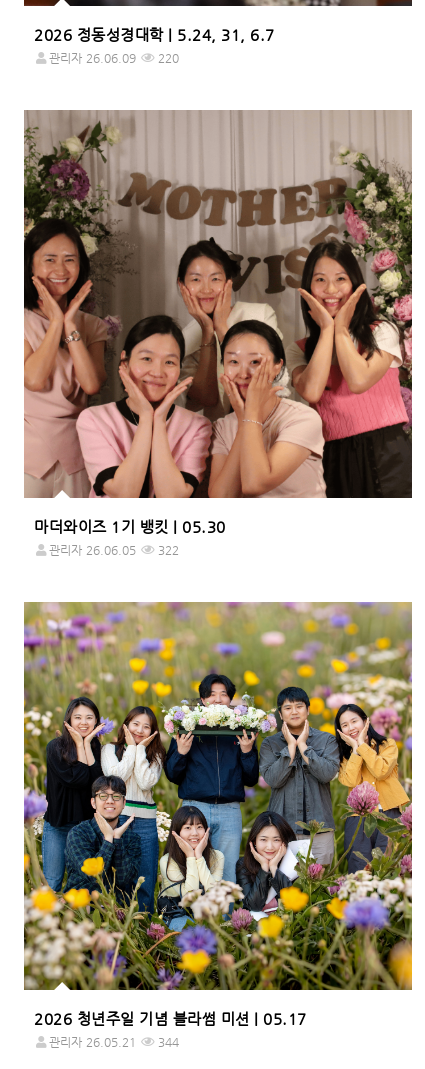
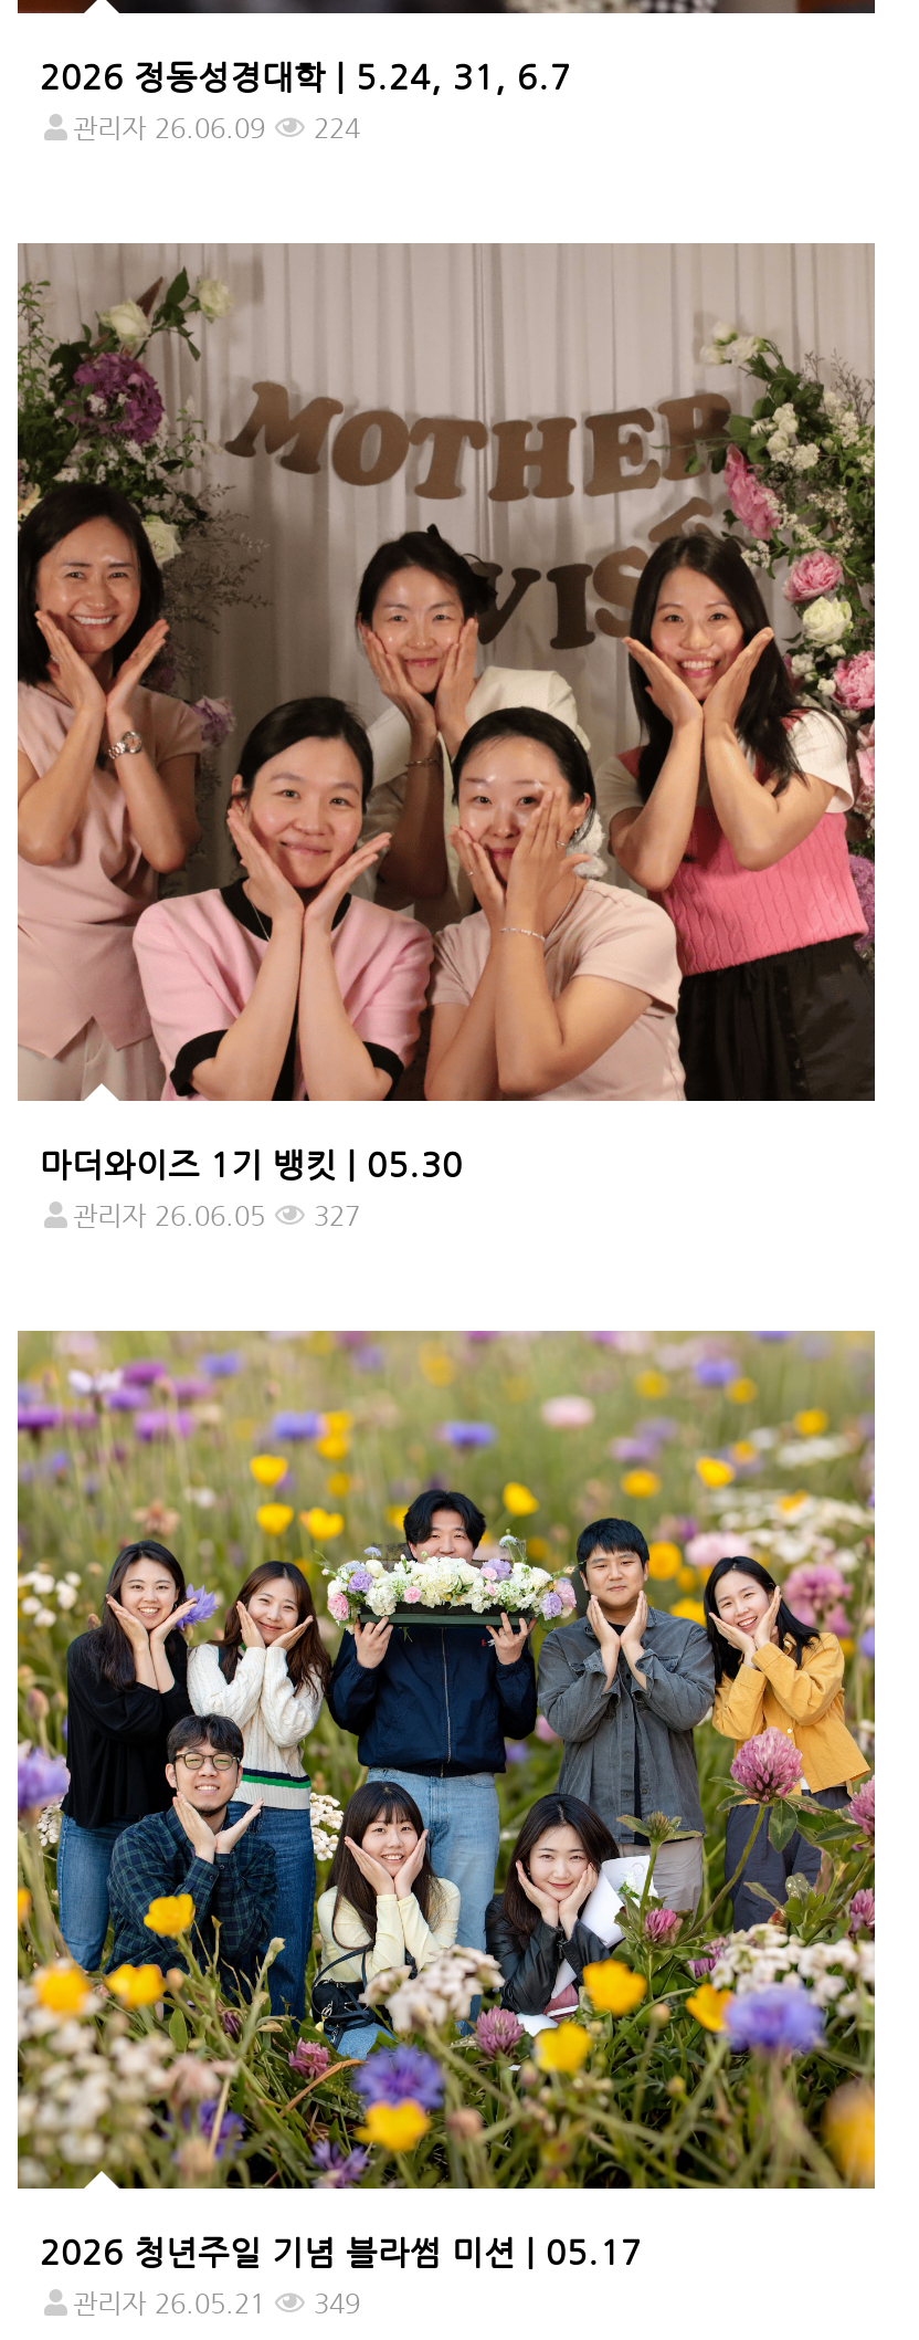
[49,51,179,65] 관리자 26.06.09 220 -> [73,113,360,144] 관리자 26.06.09 224
[49,543,179,557] 관리자 26.06.05 322 -> [73,1200,360,1231] 관리자 26.06.05 327
[49,1035,179,1049] 관리자 26.05.21 344 -> [73,2288,360,2319] 관리자 26.05.21 349

